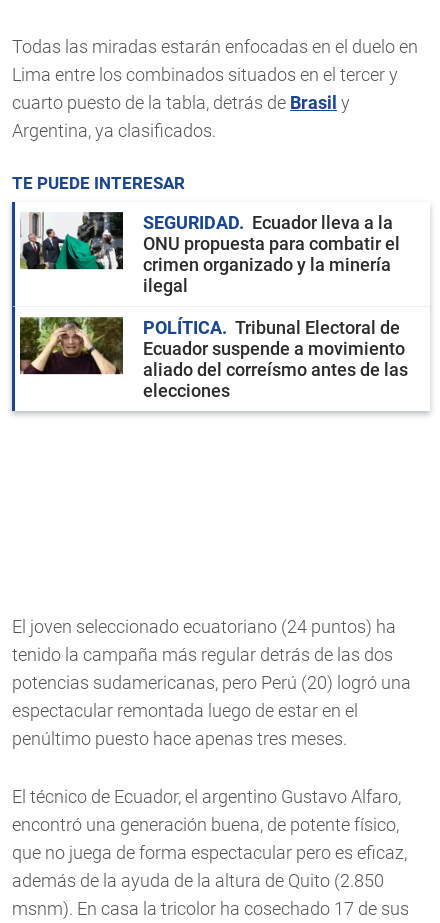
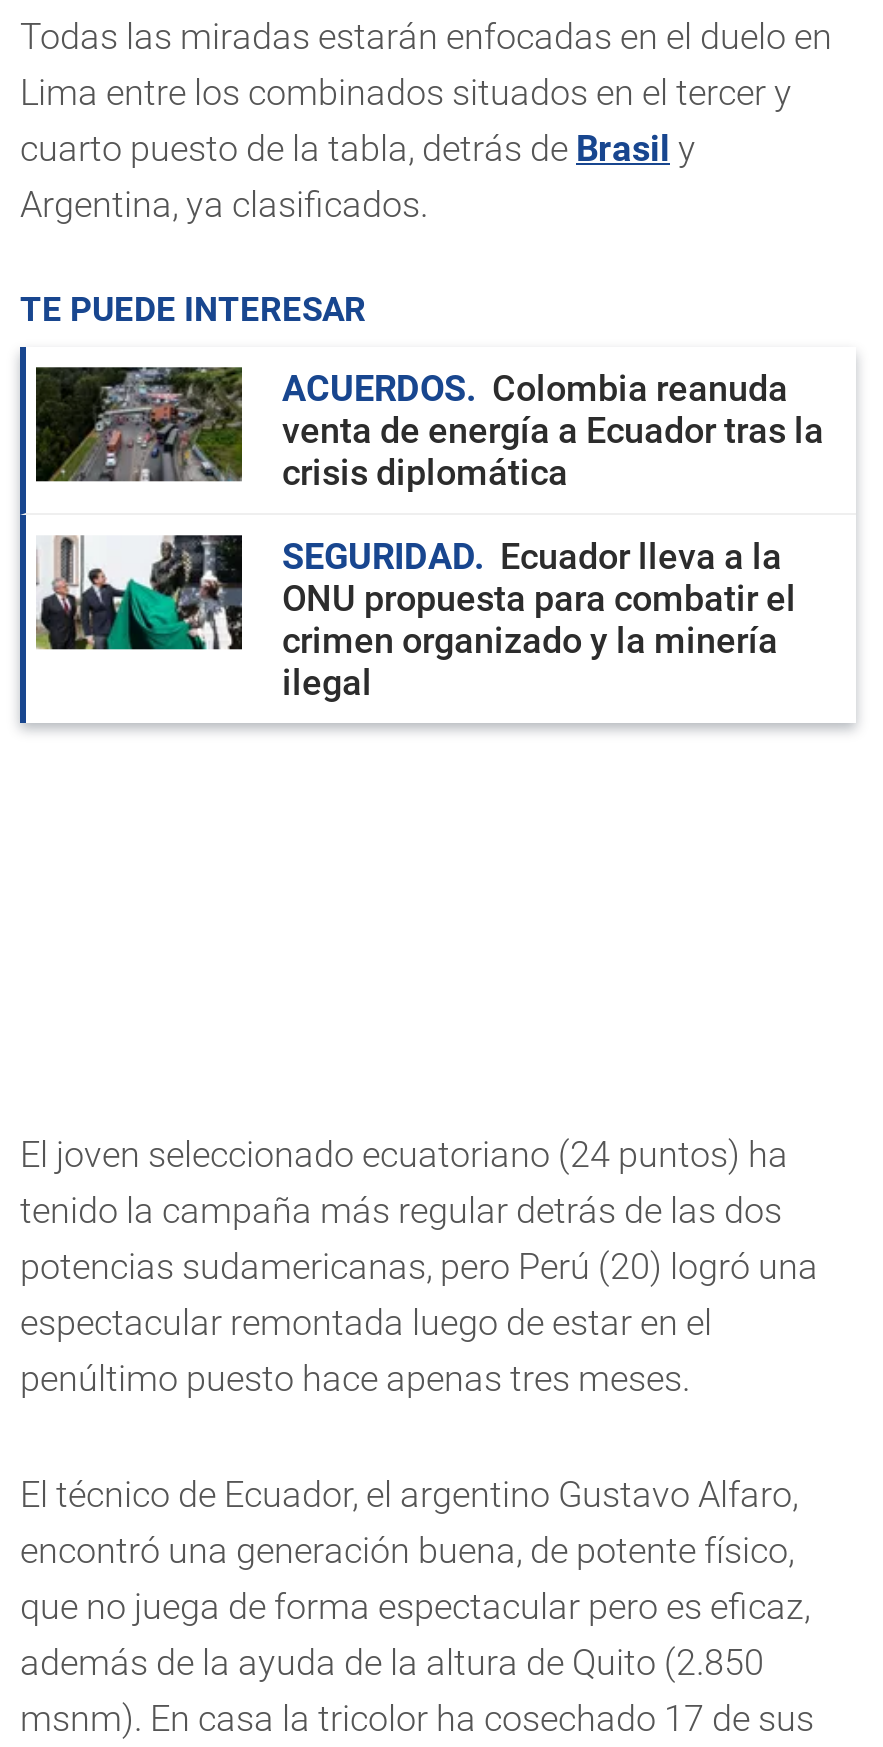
none -> [34,365,824,492] [image] | ACUERDOS | Colombia reanuda | venta de energía a Ecuador tras la | crisis diplomática
moved [19,211,400,296] -> [34,533,796,702]: [image] | SEGURIDAD | Ecuador lleva a la | ONU propuesta para combatir el | crimen organizado y la minería | ilegal
[19,316,408,401] [image] | POLÍTICA | Tribunal Electoral de | Ecuador suspende a movimiento | aliado del correísmo antes de las | elecciones -> none

